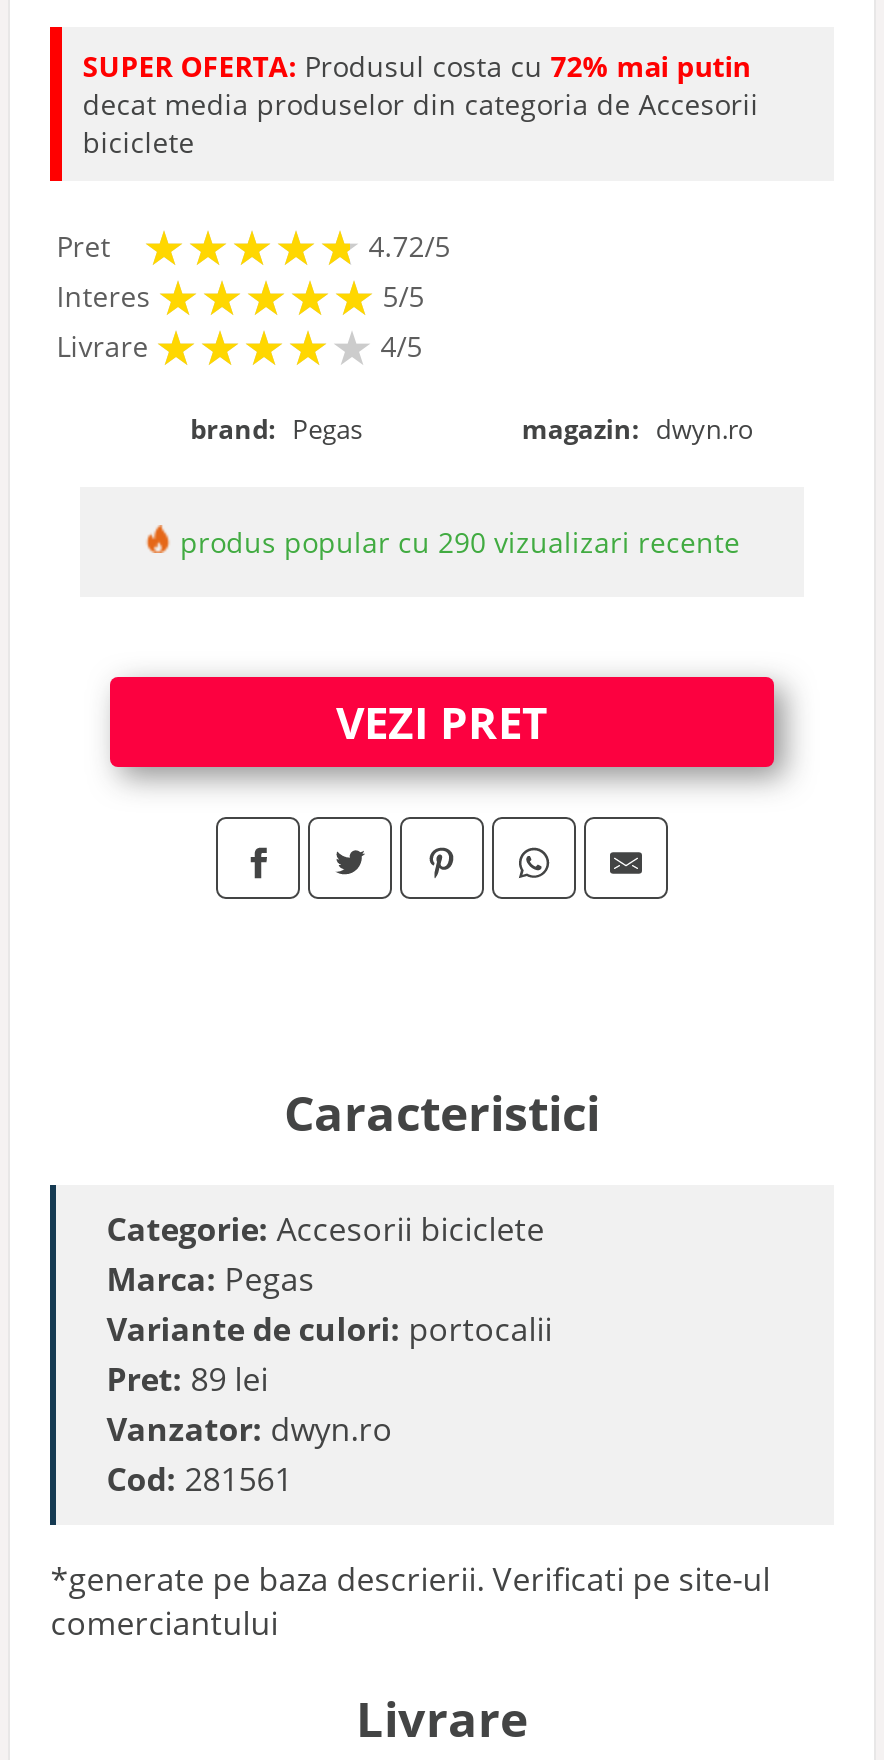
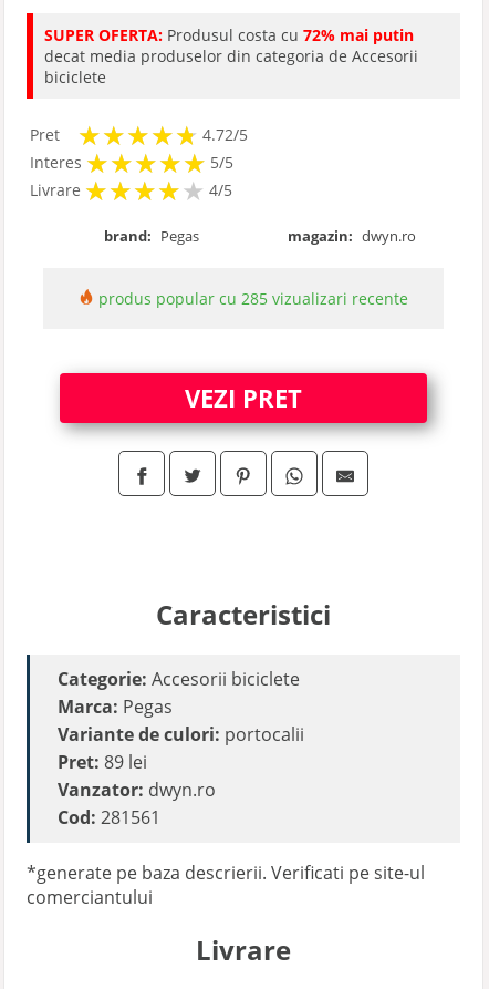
[172,523,740,561] produs popular cu 290 vizualizari recente -> [94,288,408,309] produs popular cu 285 vizualizari recente

